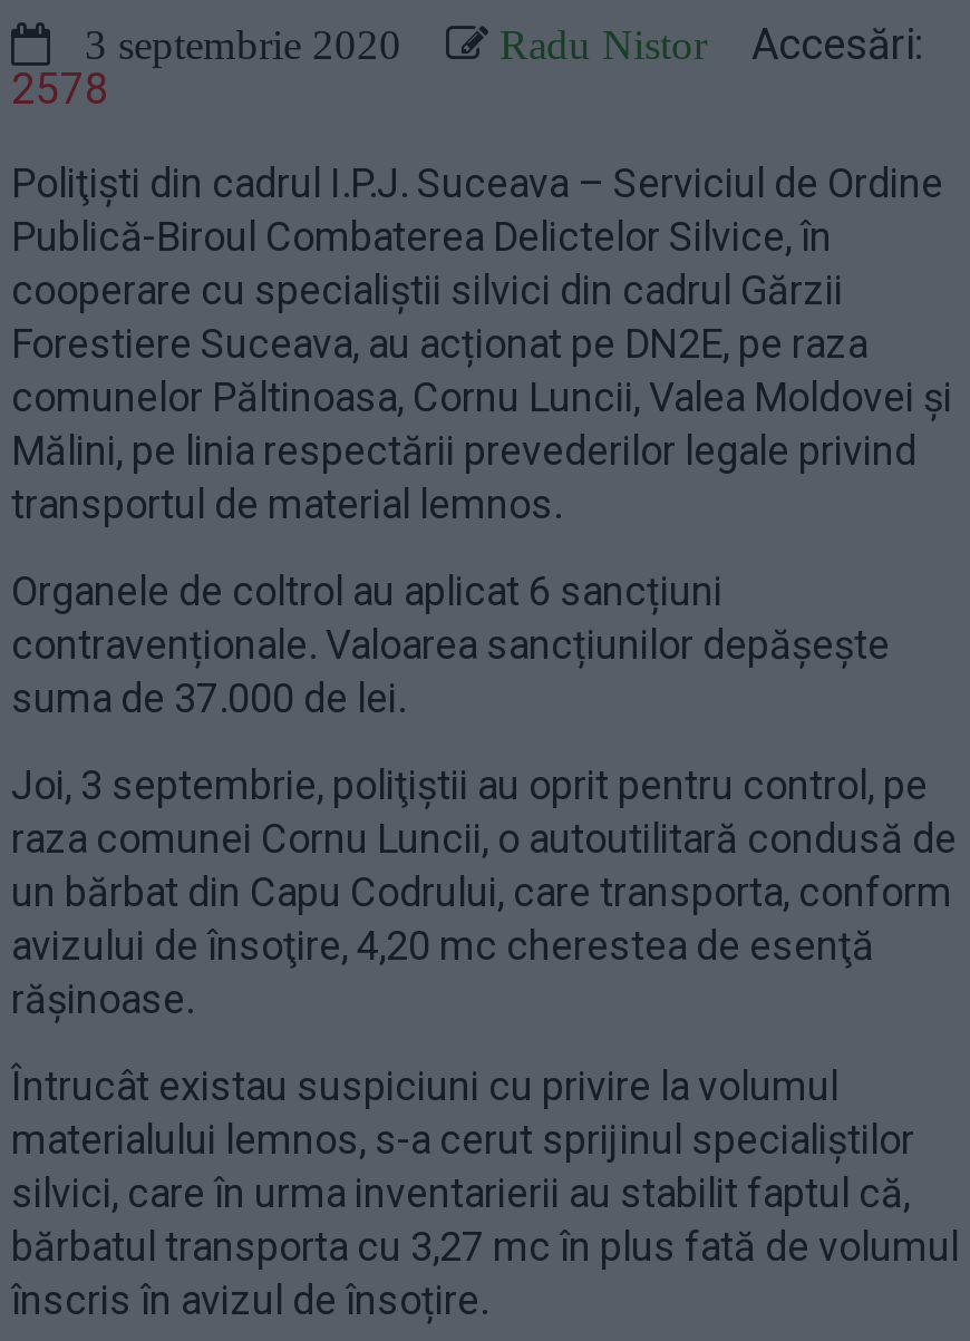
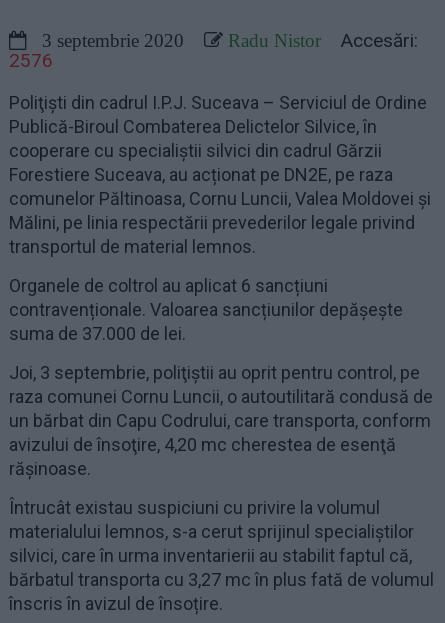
[11,64,109,115] 2578 -> [9,49,53,72] 2576

